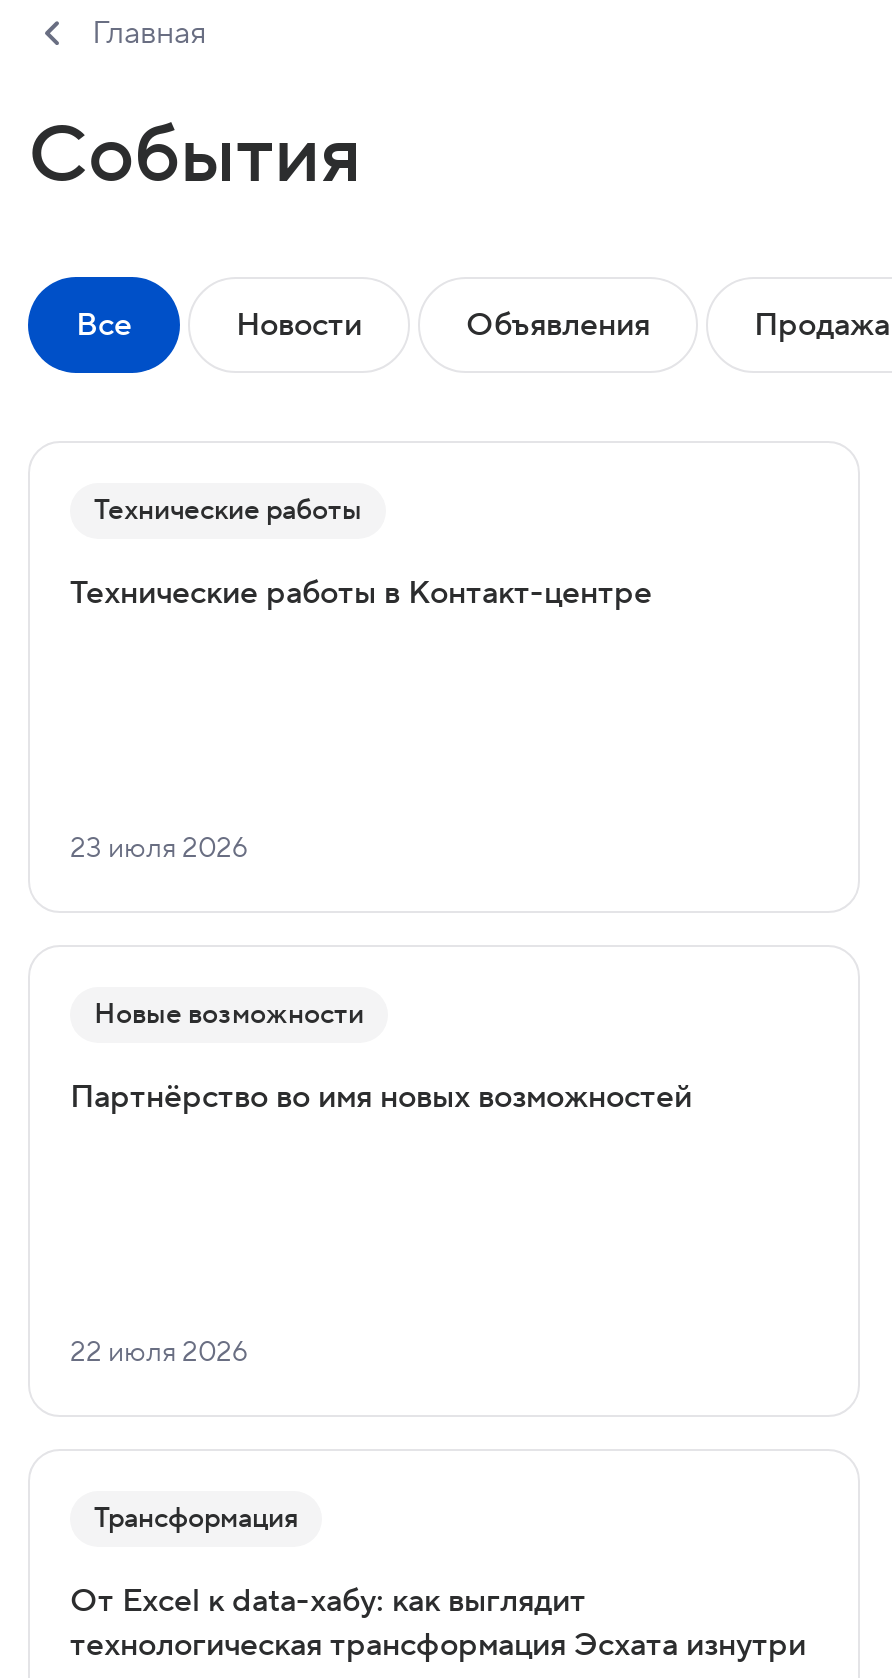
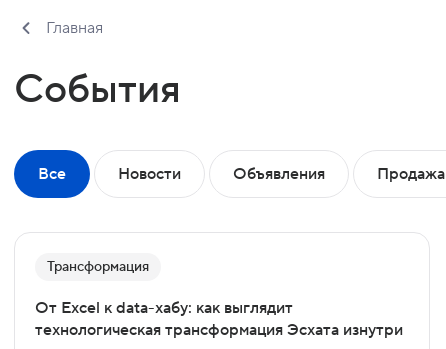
[70,493,652,613] Технические работы | Технические работы в Контакт-центре -> none
[70,831,248,867] 23 июля 2026 -> none
[70,997,692,1117] Новые возможности | Партнёрство во имя новых возможностей -> none
[70,1335,248,1371] 22 июля 2026 -> none

